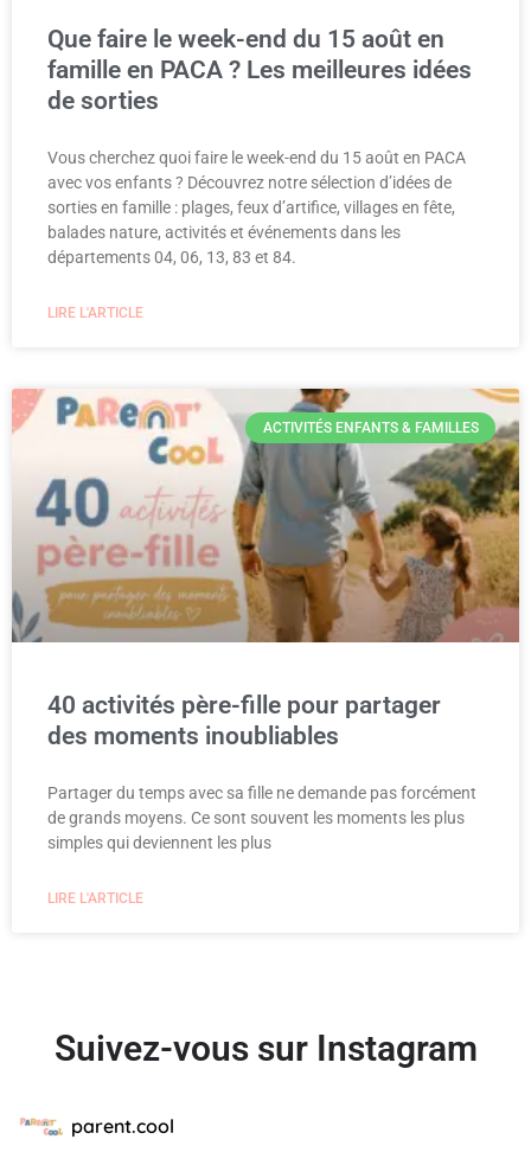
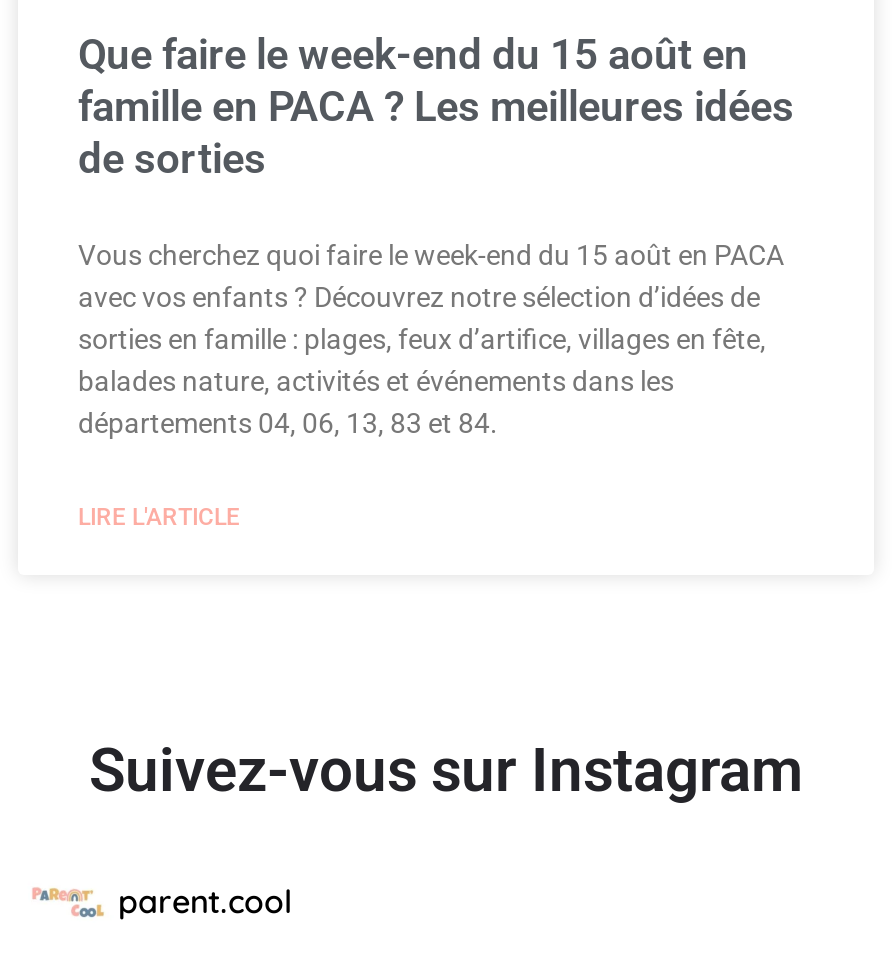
[11,386,520,644] [image] | ACTIVITÉS ENFANTS & FAMILLES -> none
[47,691,476,906] 40 activités père-fille pour partager | des moments inoubliables | Partager du temps avec sa fille ne demande pas forcément | de grands moyens. Ce sont souvent les moments les plus | simples qui deviennent les plus | LIRE L'ARTICLE -> none

